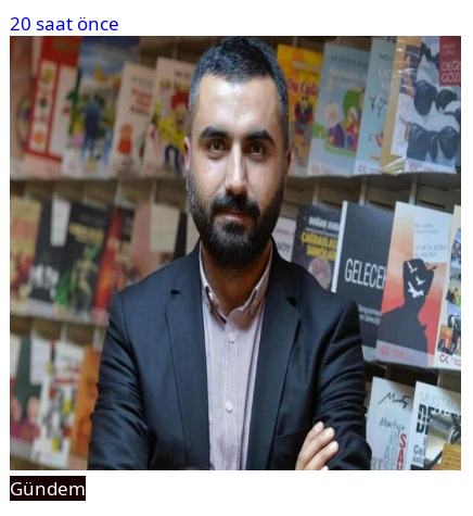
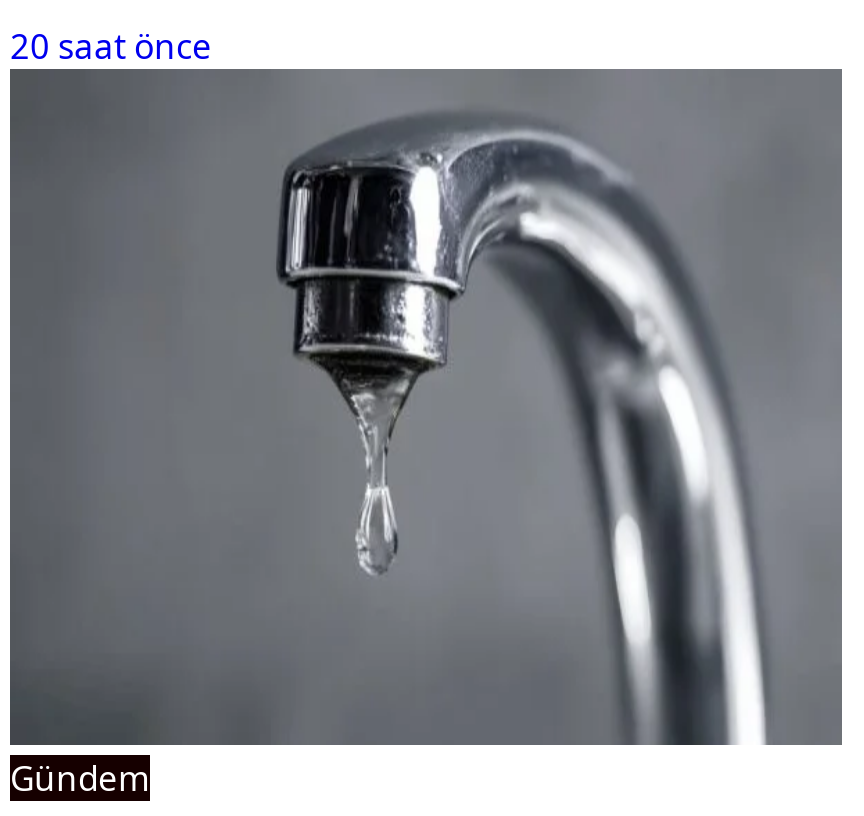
[10,36,461,471] [image] -> [10,68,842,746] [image]

